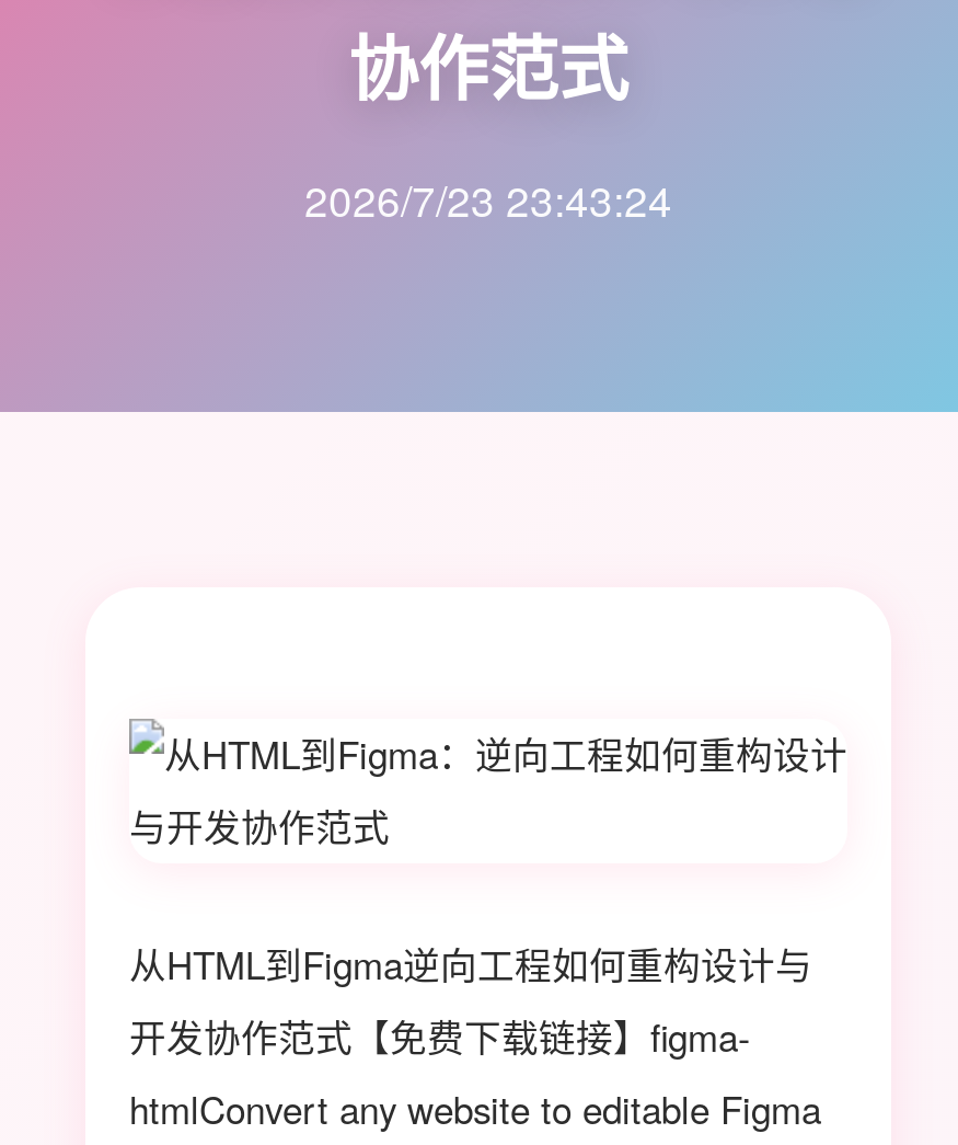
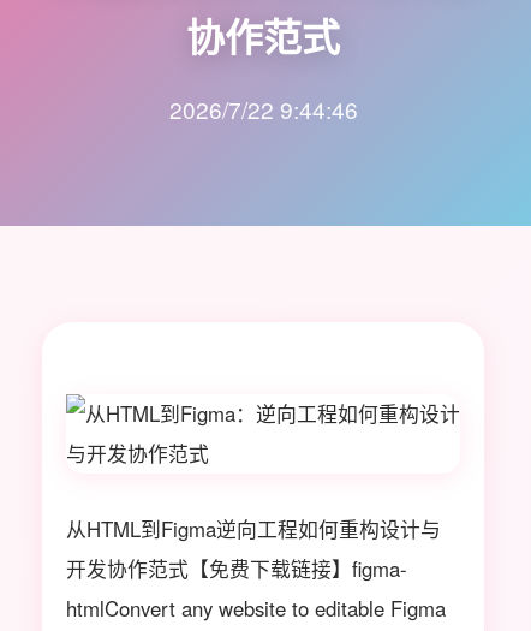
[304,169,672,228] 2026/7/23 23:43:24 -> [169,93,357,125] 2026/7/22 9:44:46

